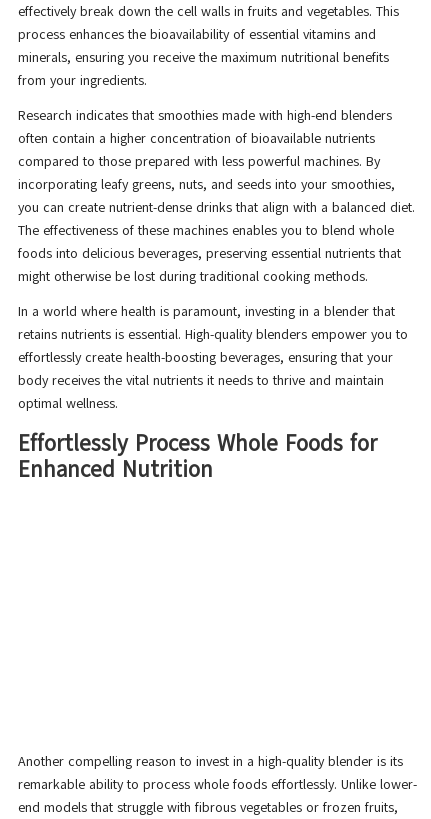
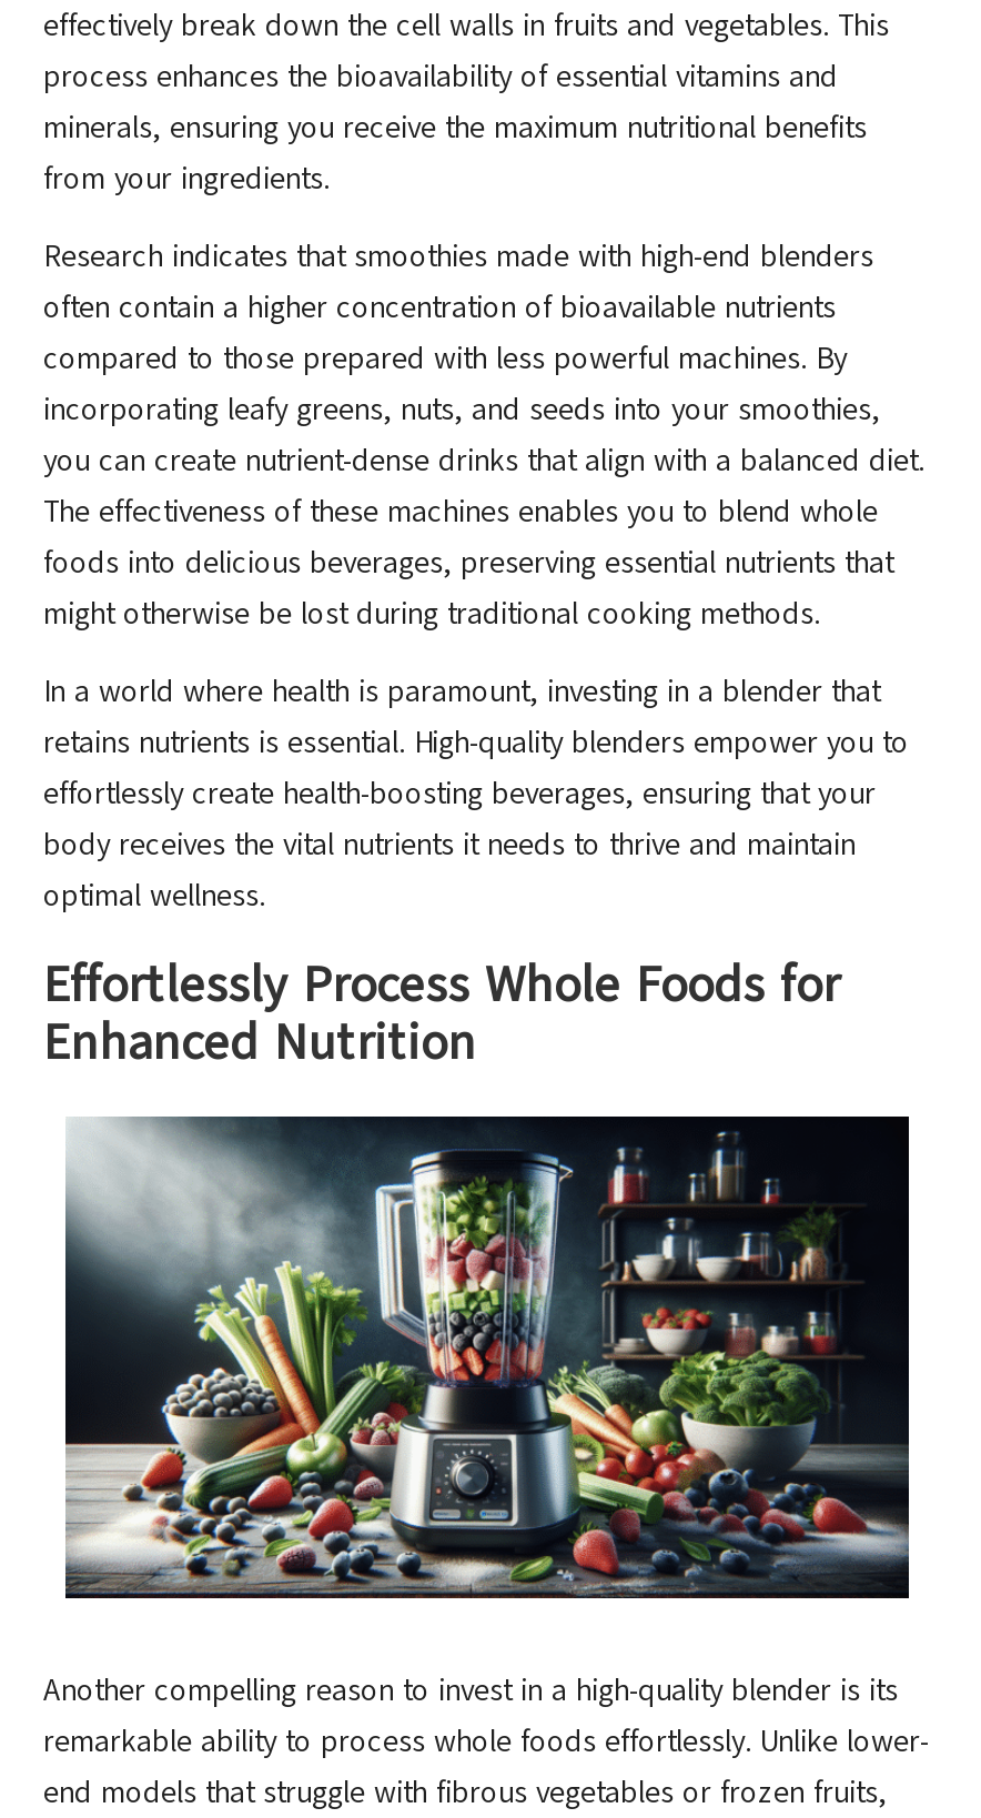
none -> [63,1114,911,1600] [image]

